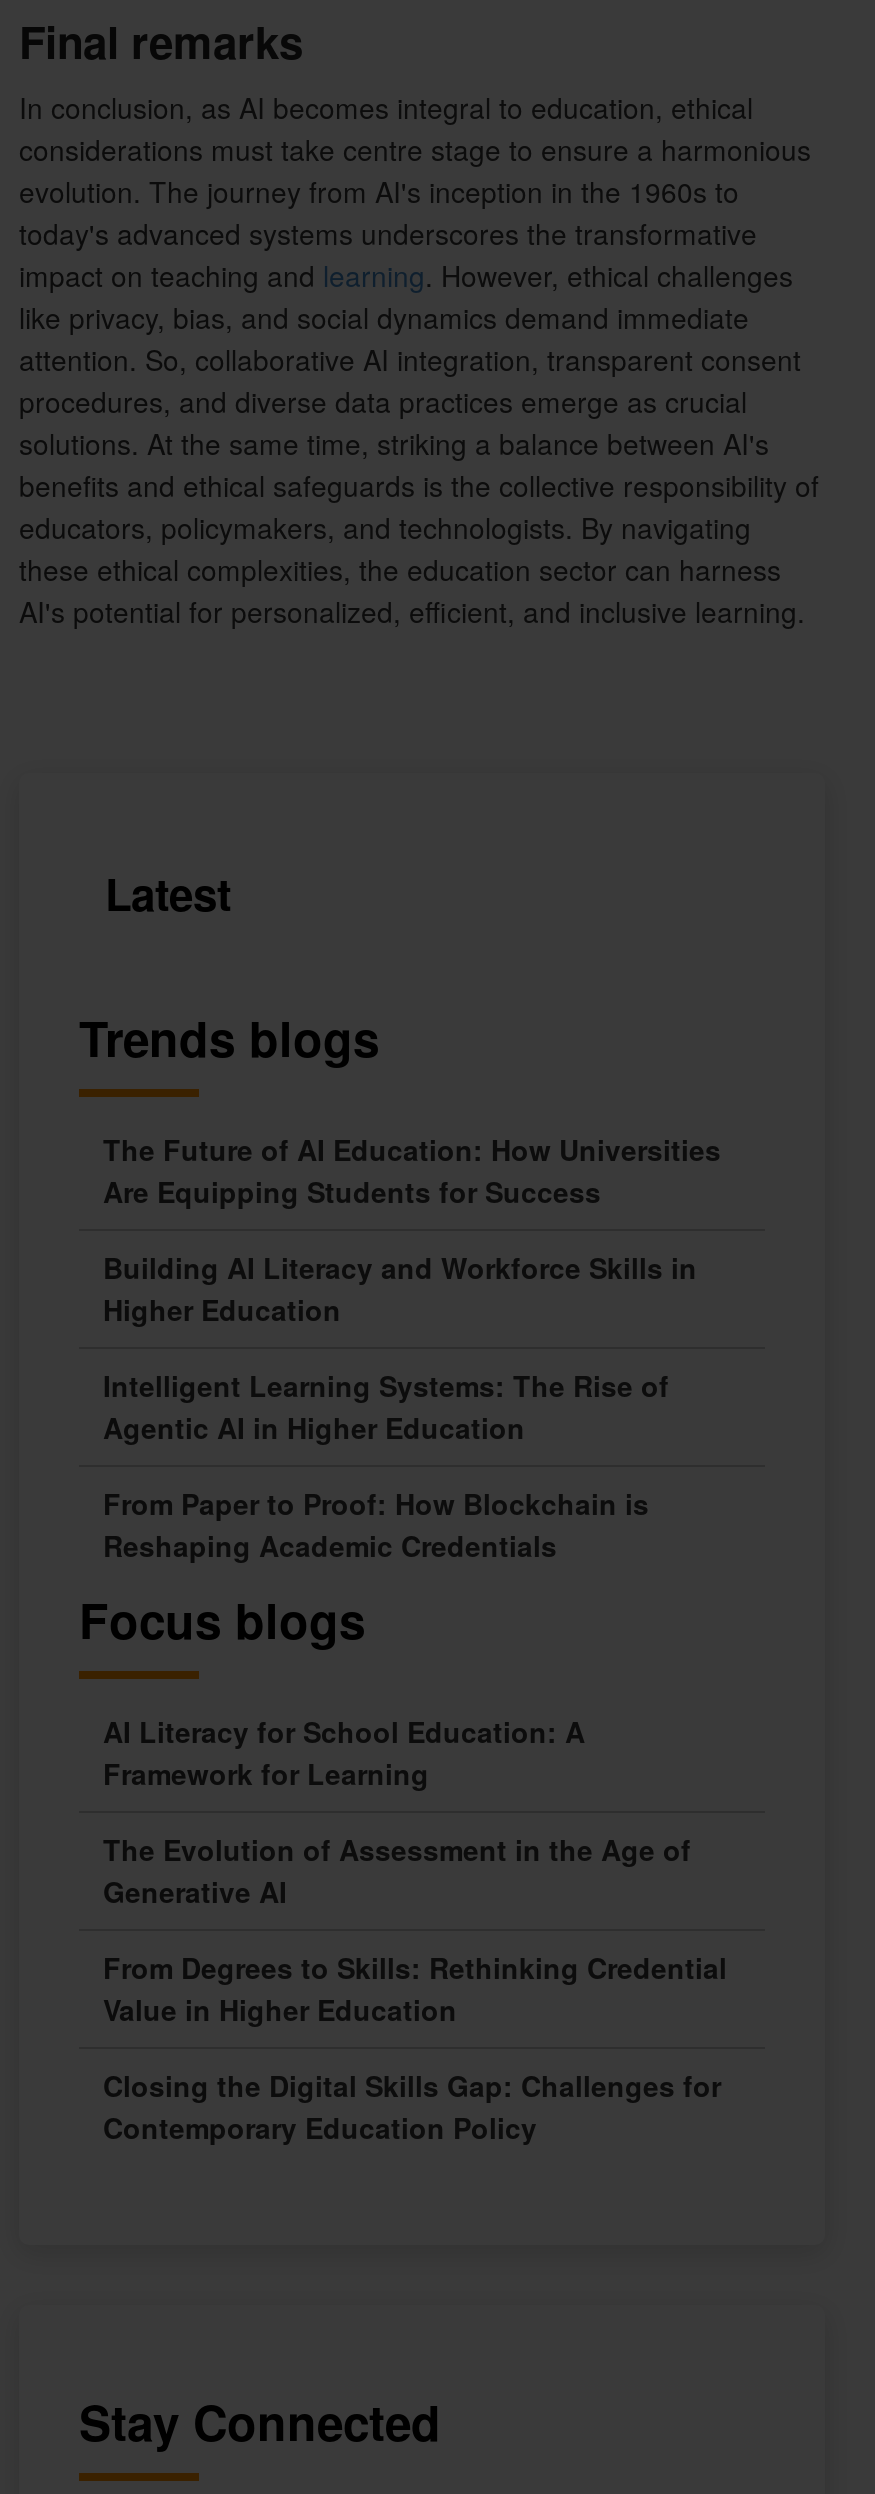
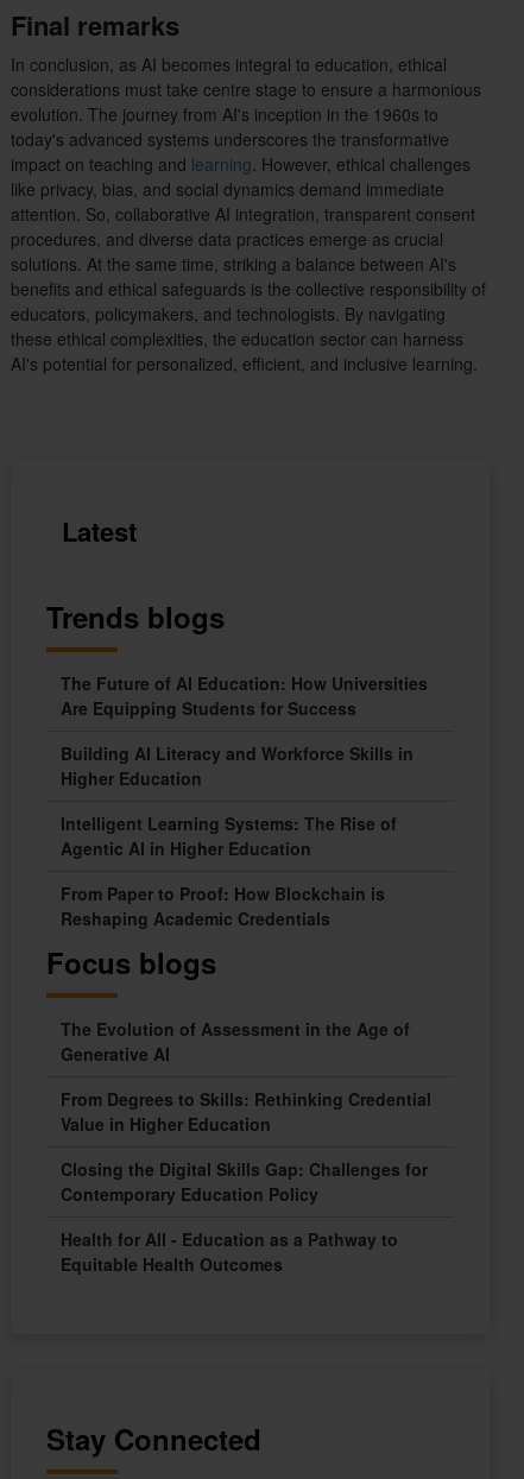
[103,1712,585,1794] AI Literacy for School Education: A | Framework for Learning -> none
moved [103,1830,727,2148] -> [61,1017,431,1206]: The Evolution of Assessment in the Age of | Generative AI | From Degrees to Skills: Rethinking Credential | Value in Higher Education | Closing the Digital Skills Gap: Challenges for | Contemporary Education Policy
none -> [61,1228,398,1276] Health for All - Education as a Pathway to | Equitable Health Outcomes

